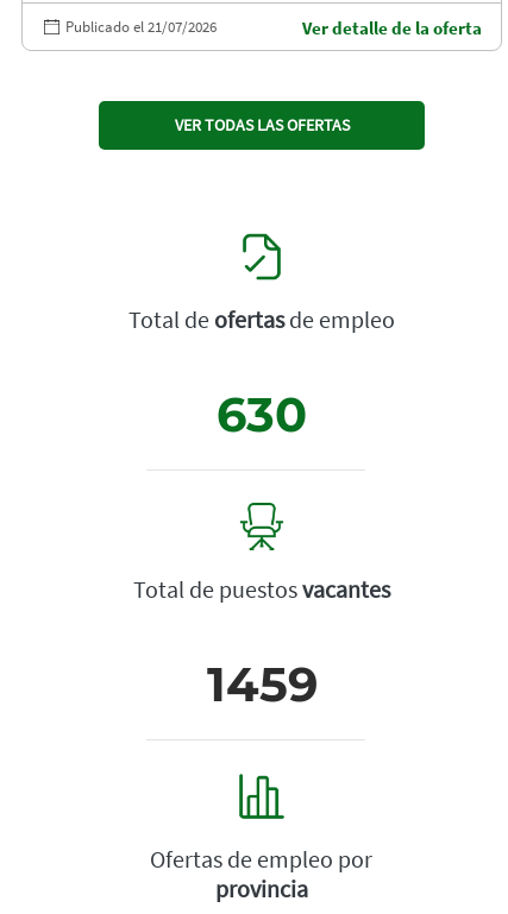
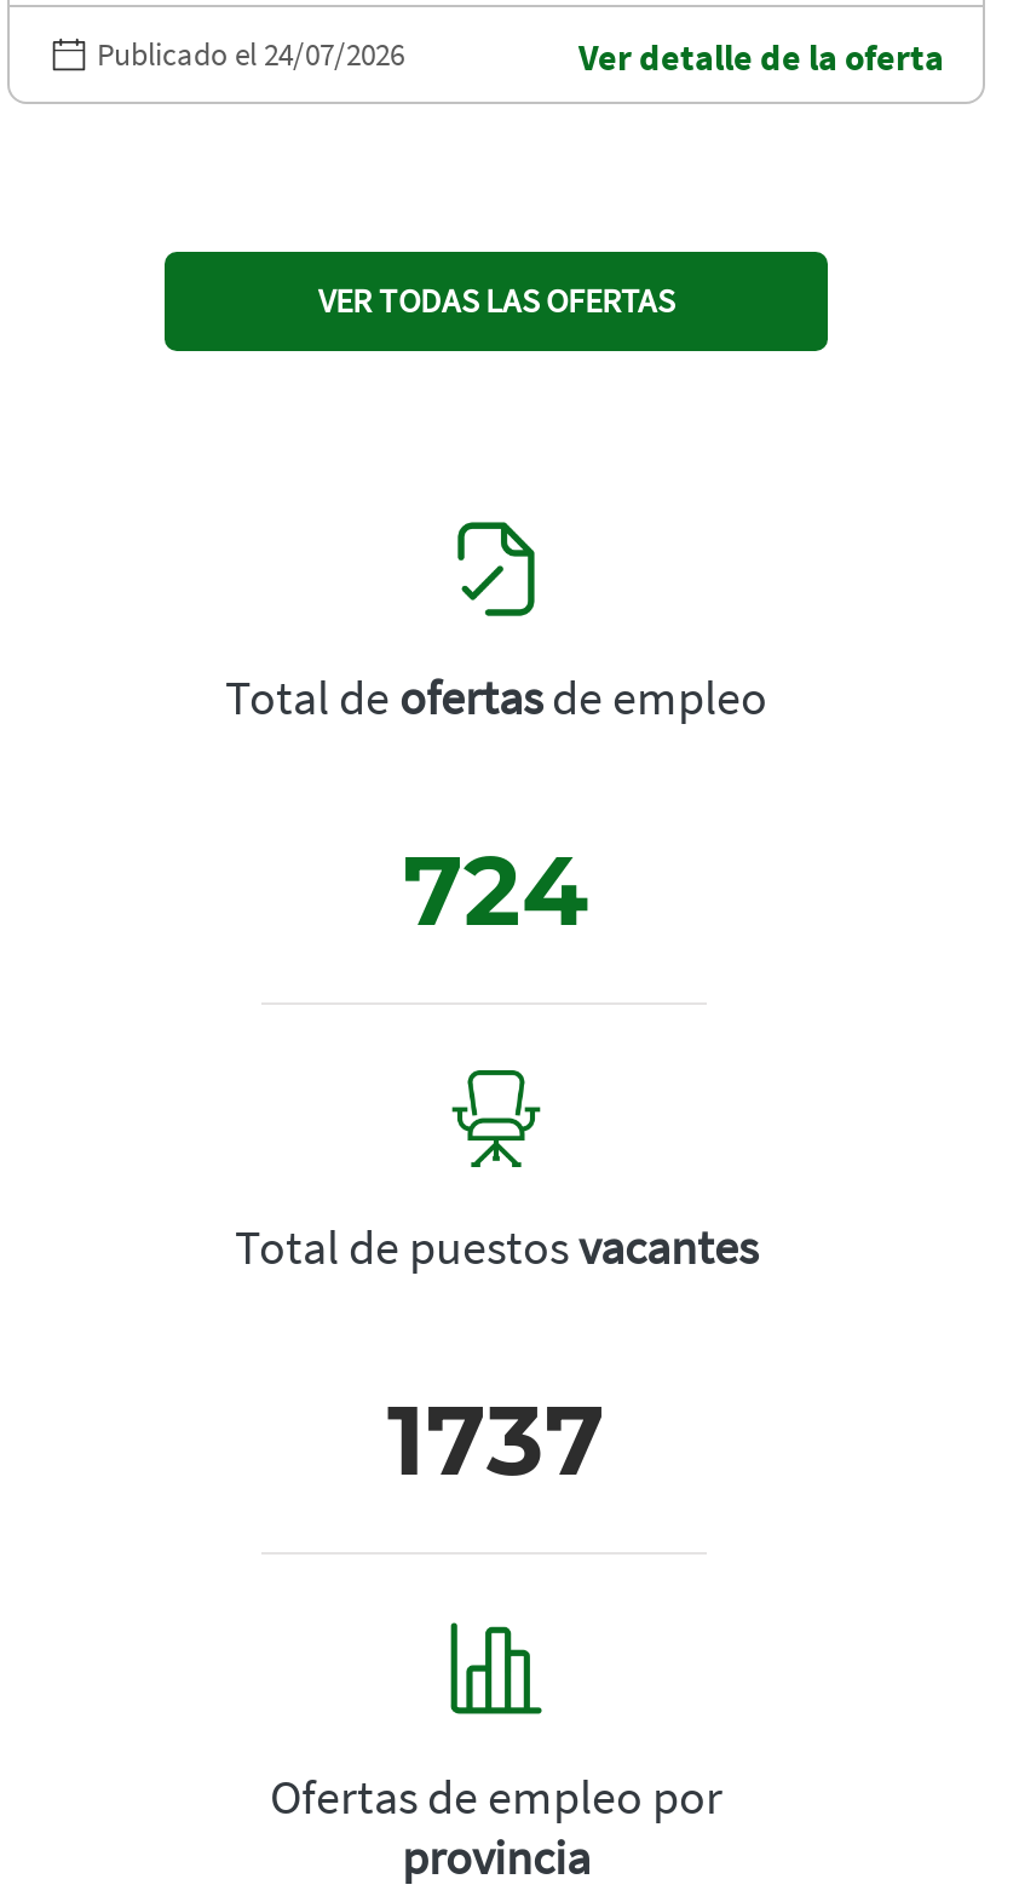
[65,17,217,37] Publicado el 21/07/2026 -> [97,33,404,74] Publicado el 24/07/2026
[217,385,307,444] 630 -> [403,831,589,949] 724
[206,655,317,713] 1459 -> [387,1380,605,1499] 1737

